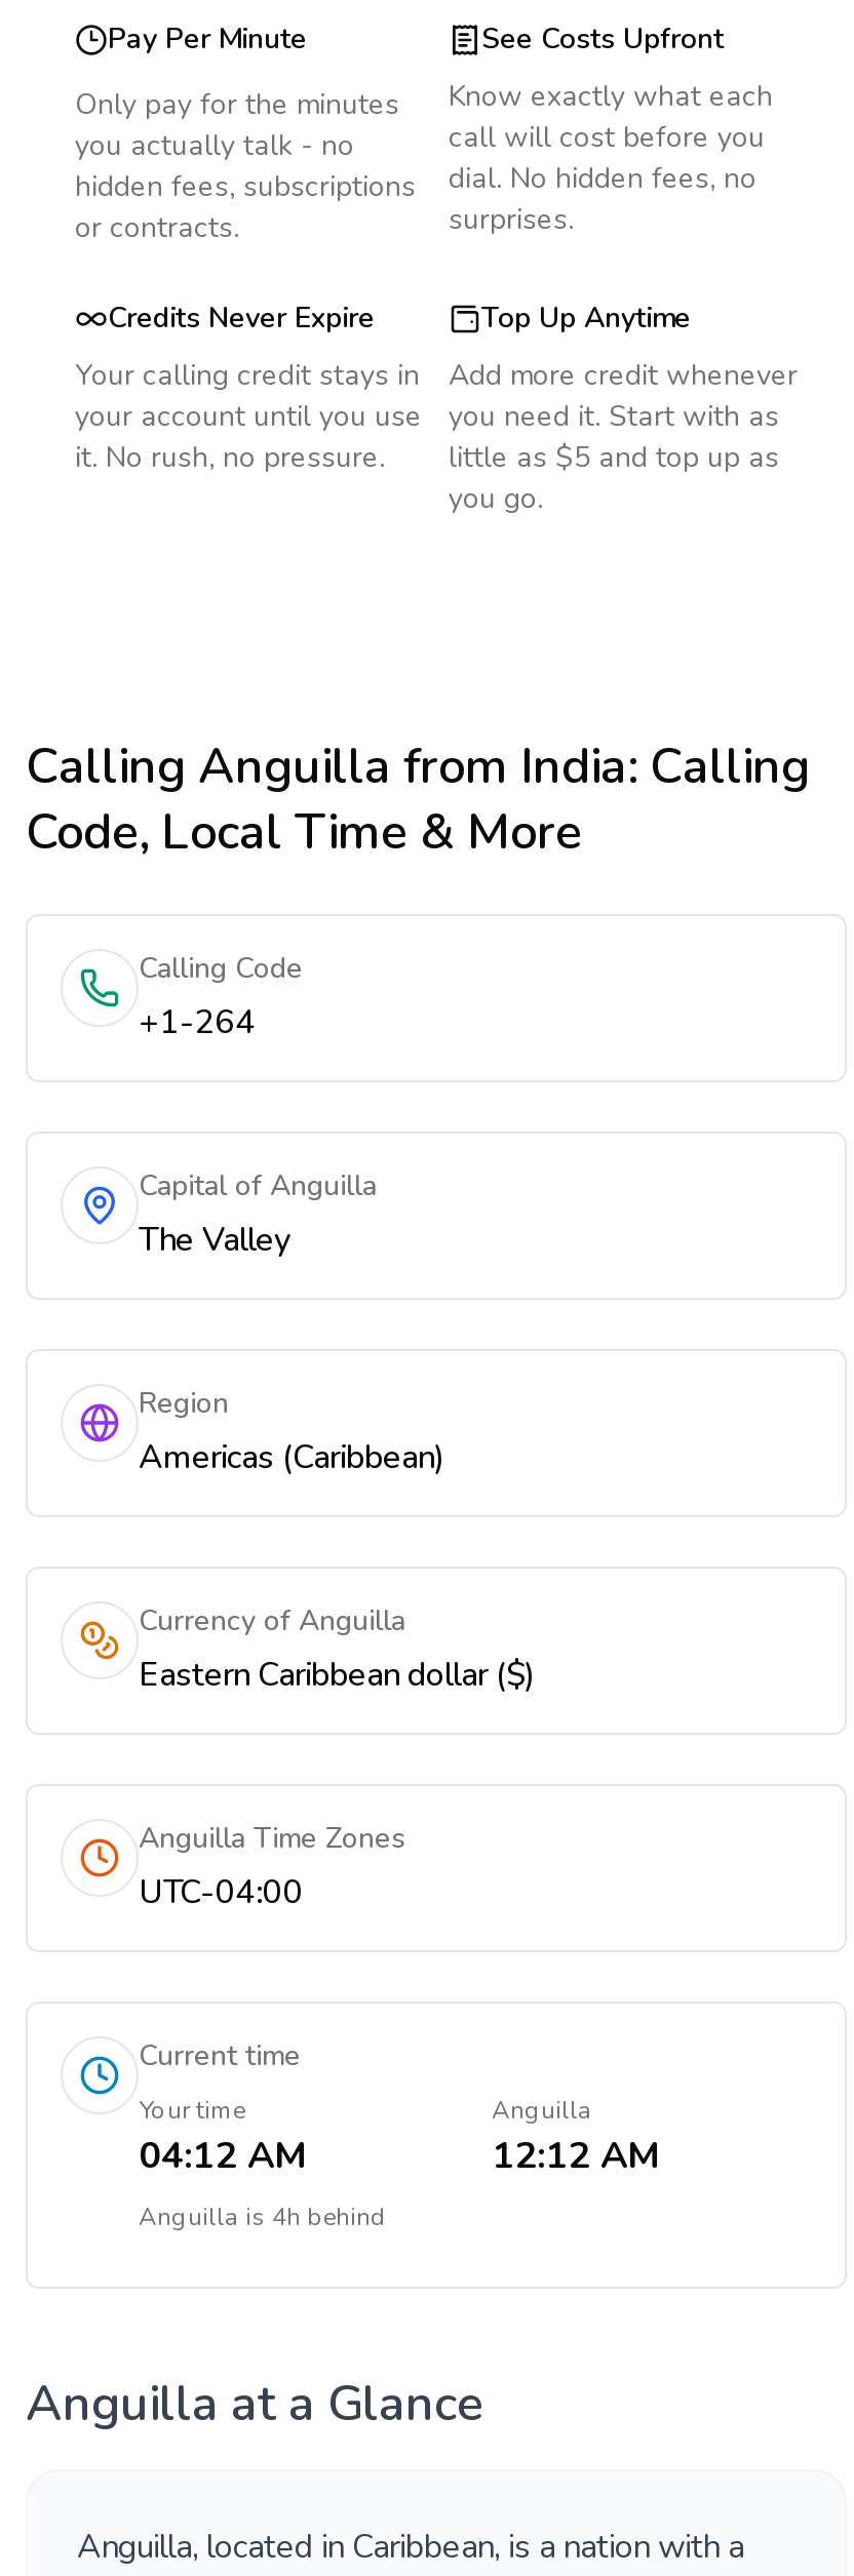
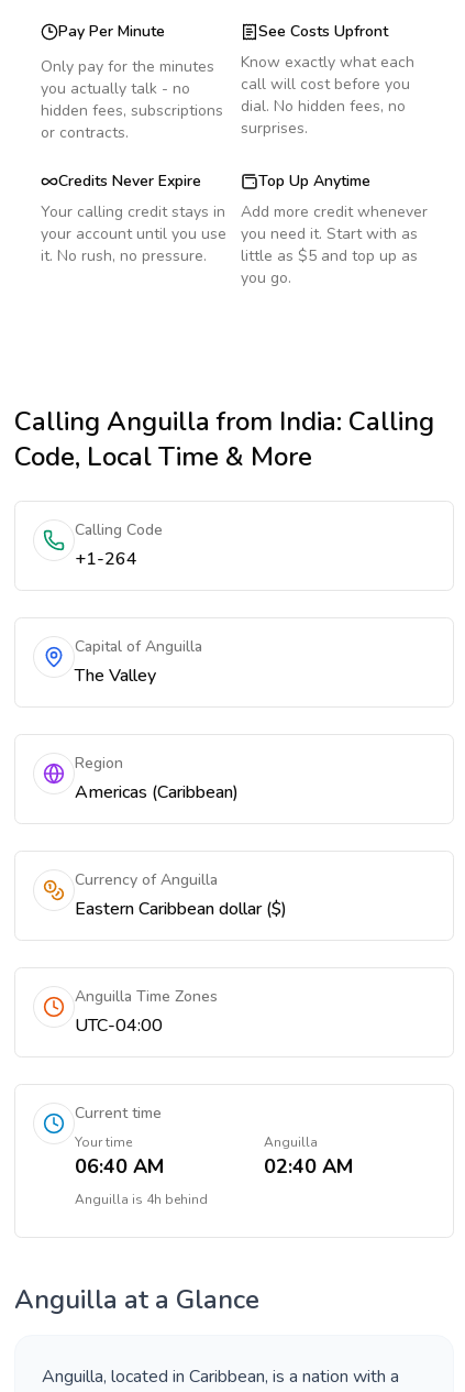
[139,2131,305,2180] 04:12 AM -> [75,1153,164,1180] 06:40 AM
[492,2131,658,2180] 12:12 AM -> [264,1153,353,1180] 02:40 AM

